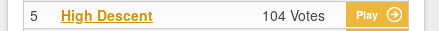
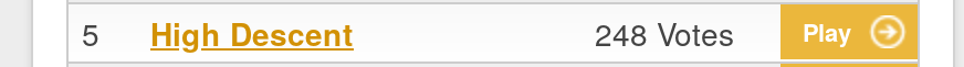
[262,5,325,25] 104 Votes -> [595,11,734,55] 248 Votes

